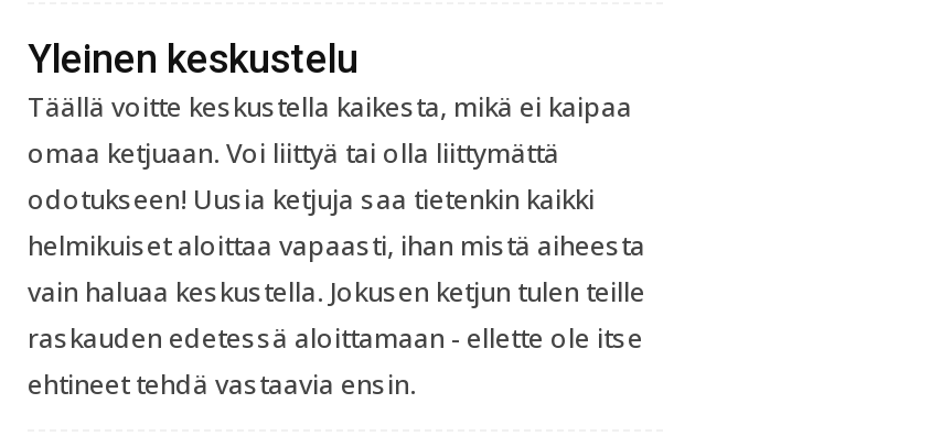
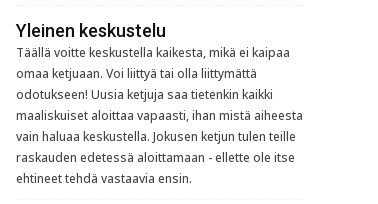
[28,226,645,263] helmikuiset aloittaa vapaasti, ihan mistä aiheesta -> [16,107,303,124] maaliskuiset aloittaa vapaasti, ihan mistä aiheesta

